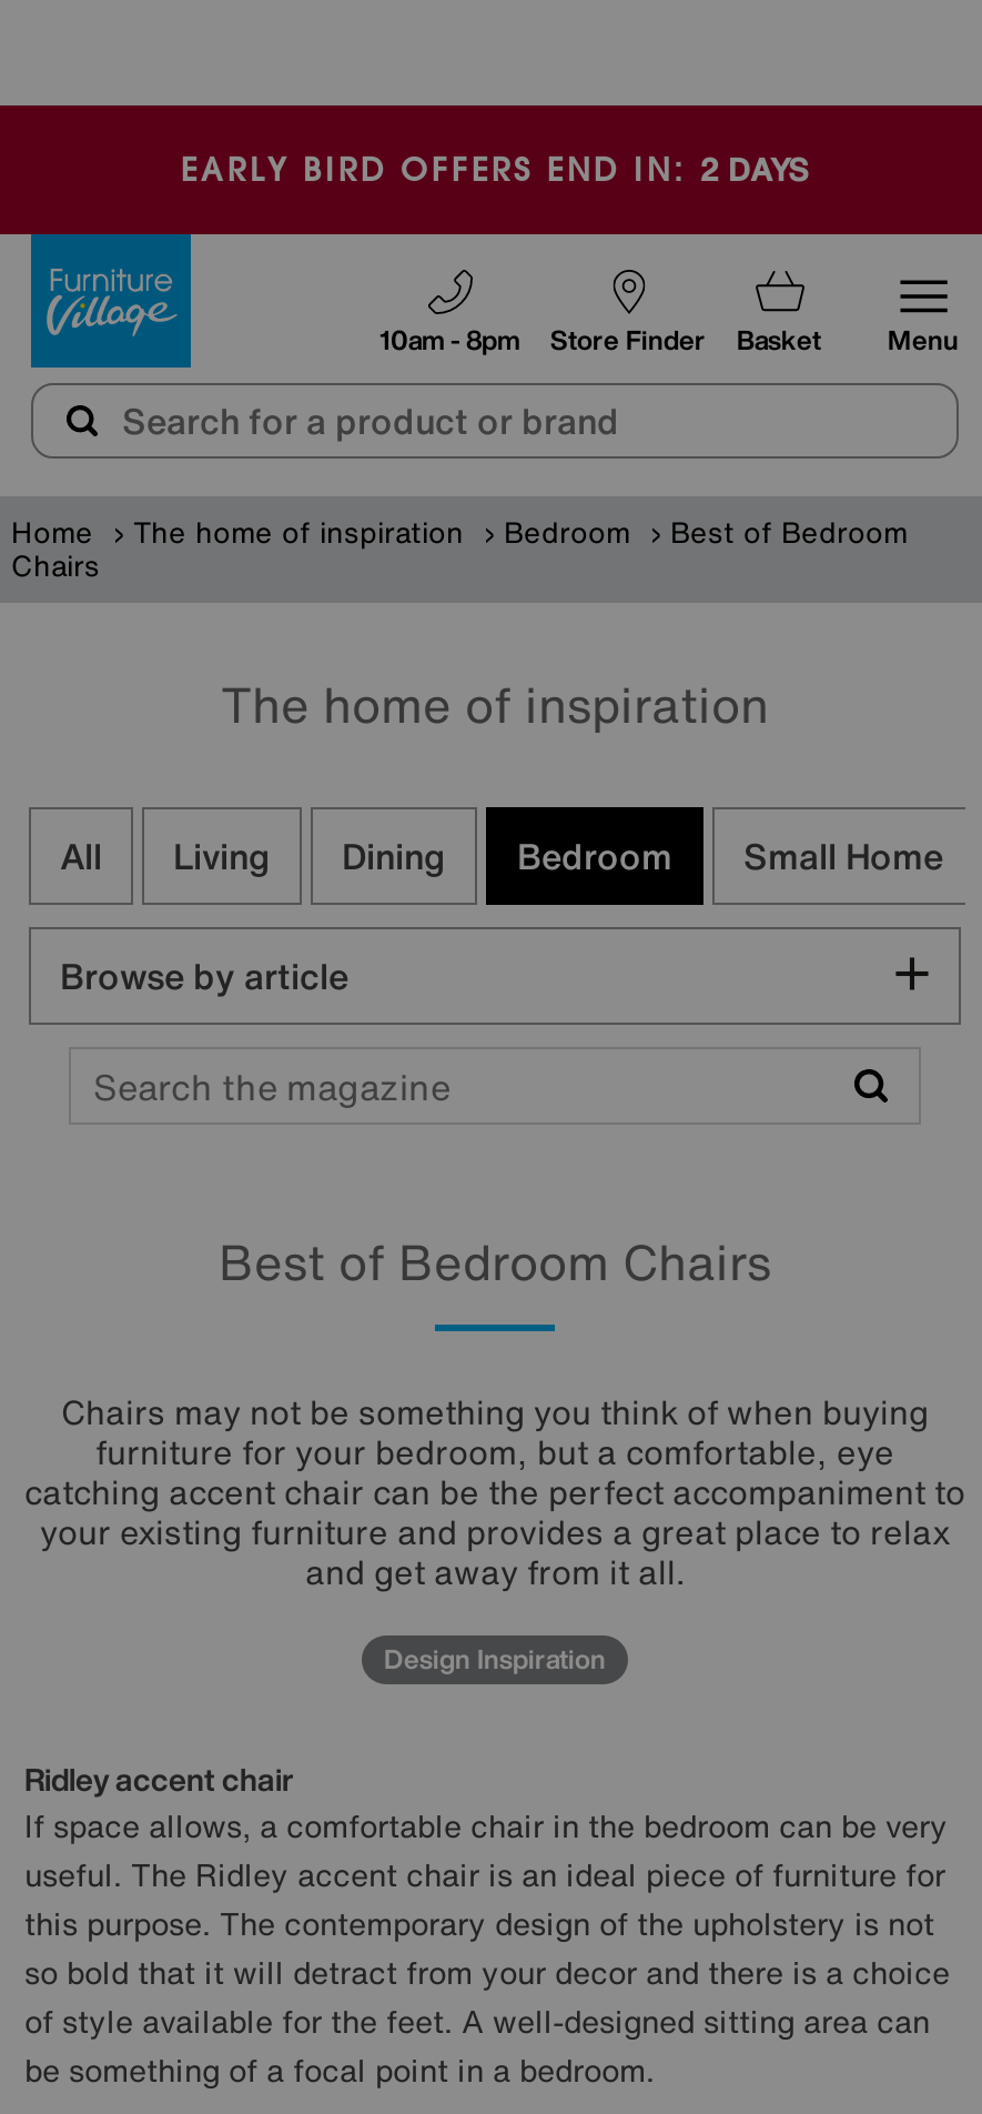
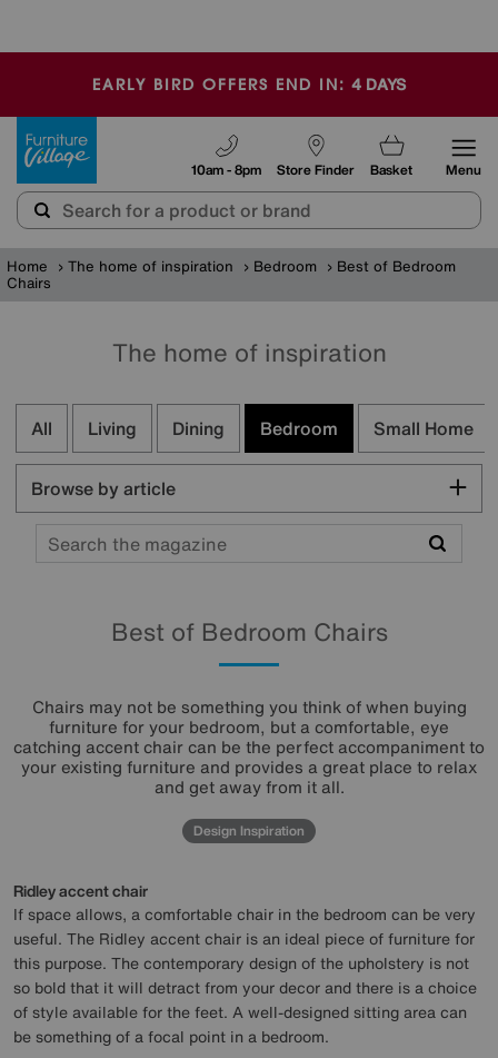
[182,145,808,192] EARLY BIRD OFFERS END IN: 2 DAYS -> [92,72,406,96] EARLY BIRD OFFERS END IN: 4 DAYS

